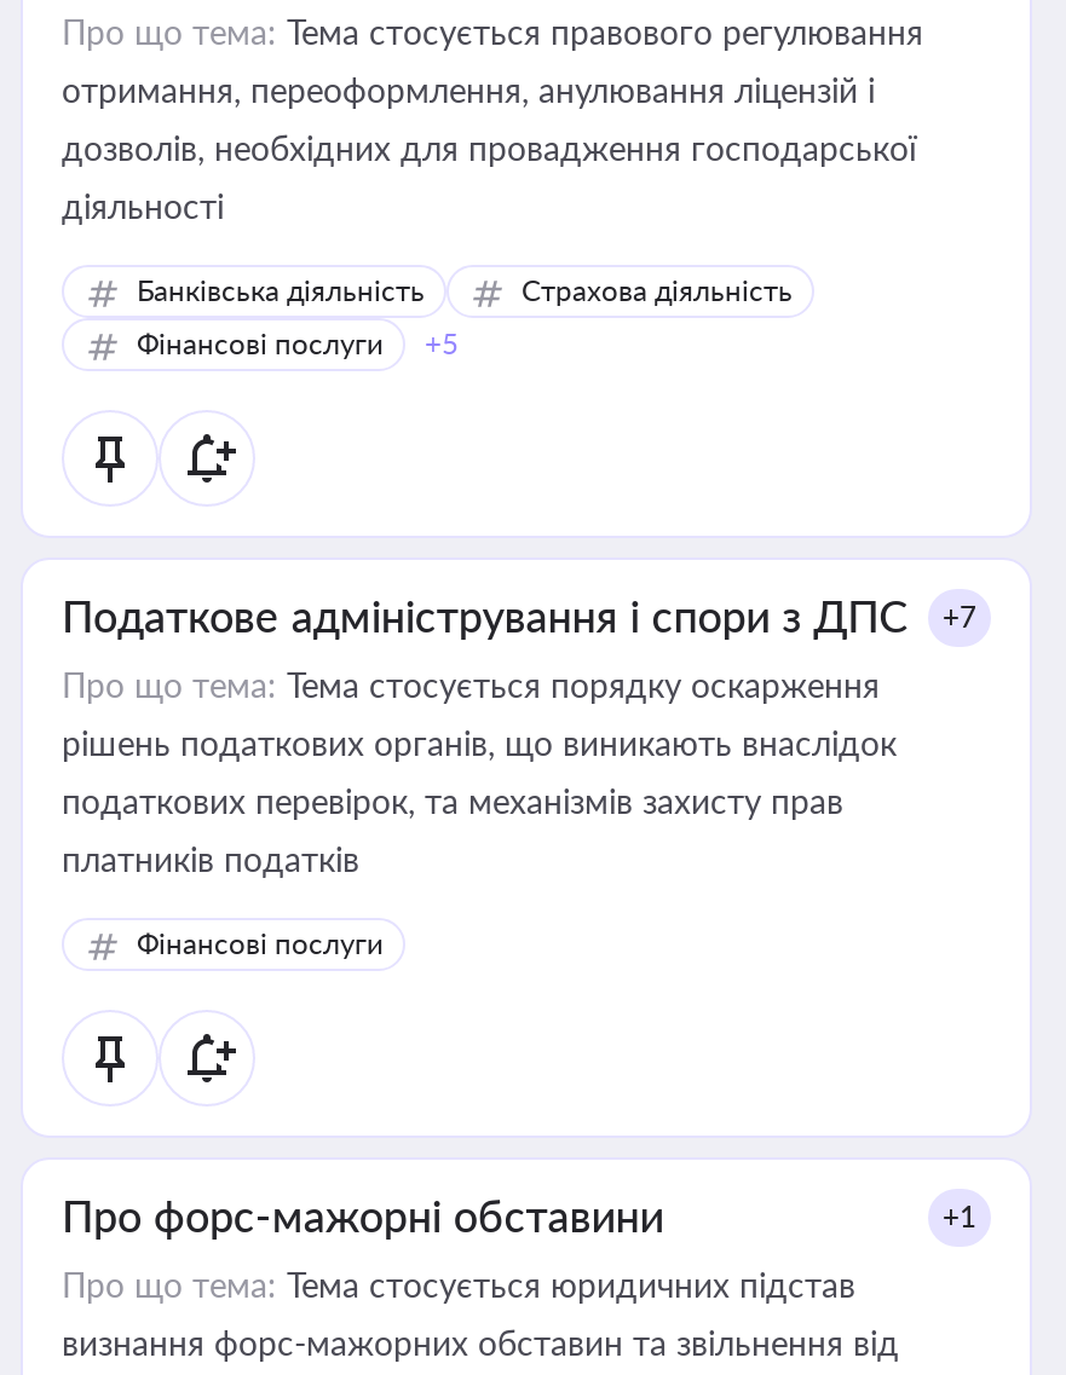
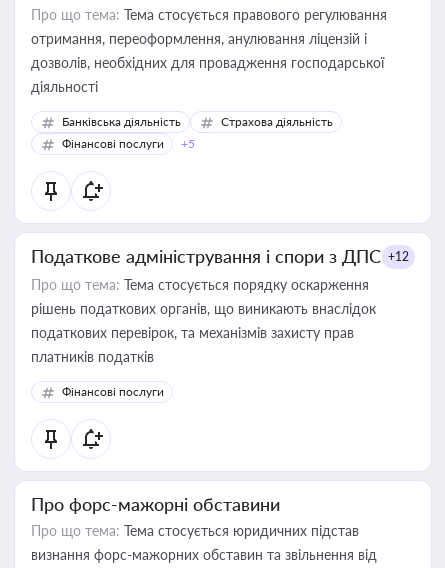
[62,589,976,642] Податкове адміністрування і спори з ДПС | +7 -> [31,245,409,267] Податкове адміністрування і спори з ДПС +12
[943,1198,976,1235] +1 -> none

